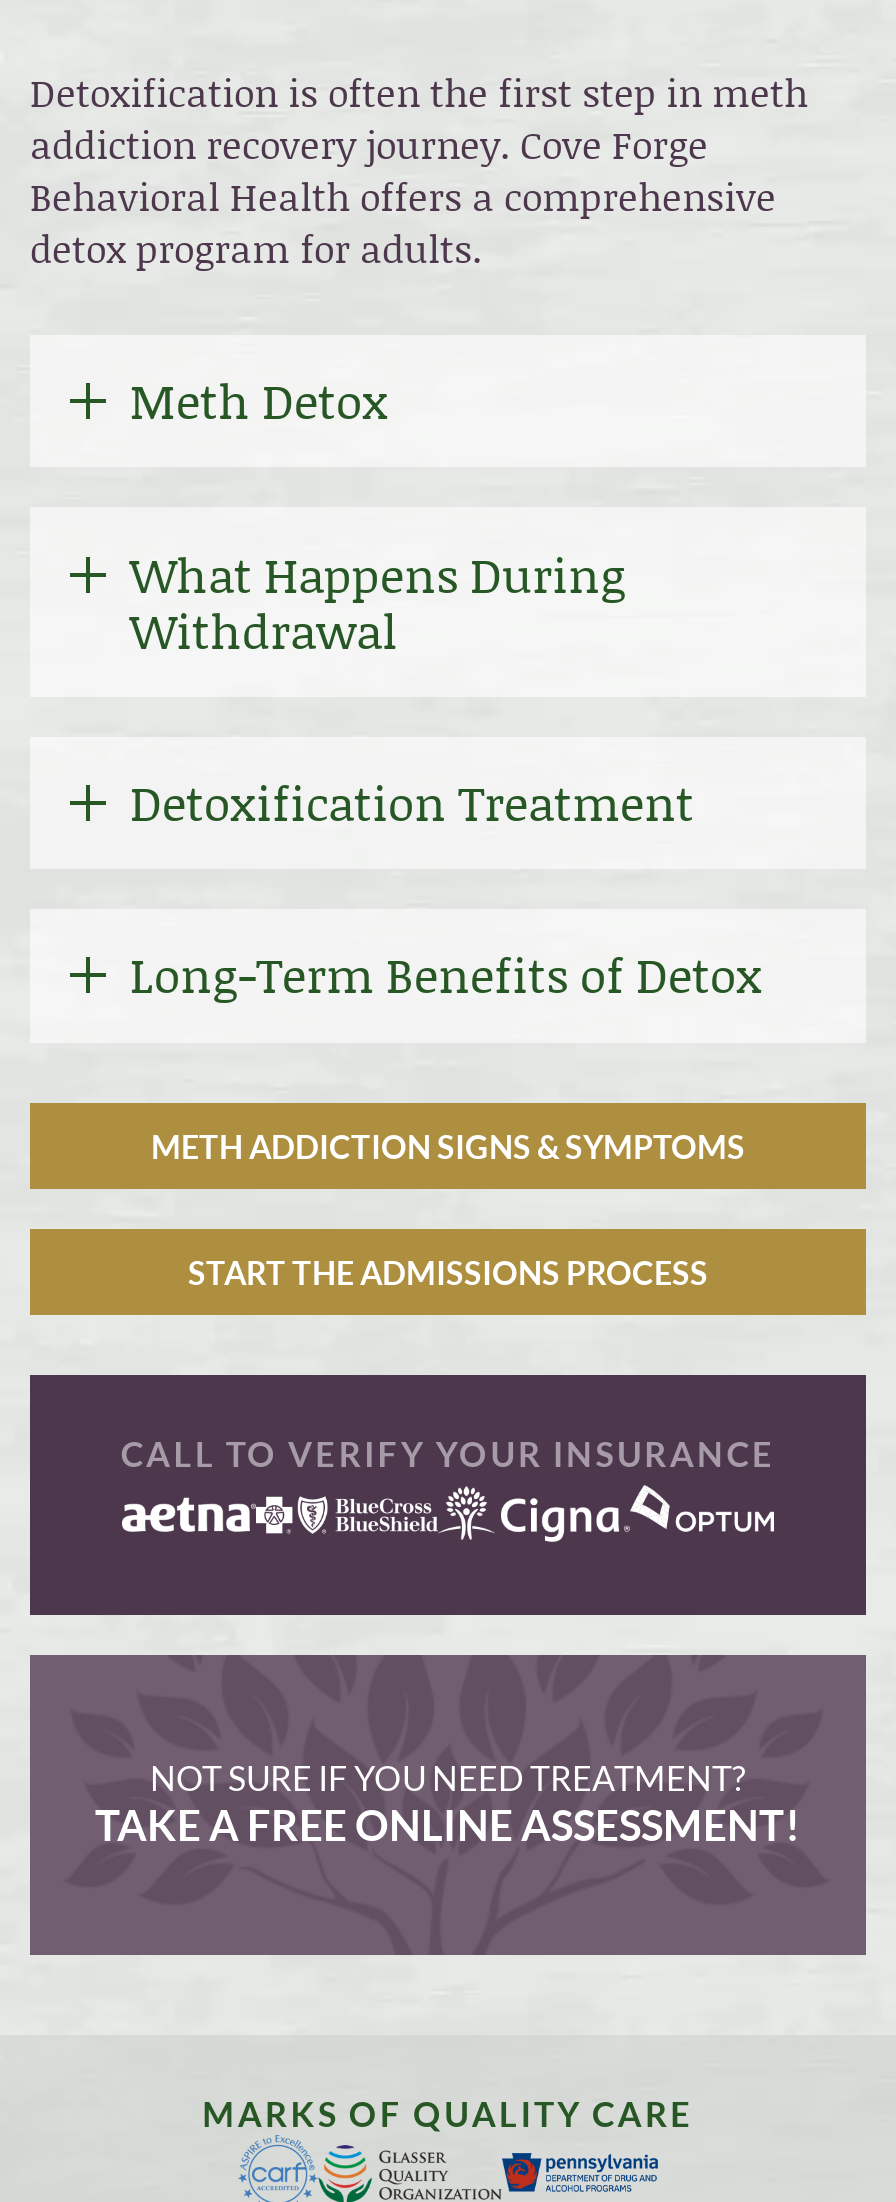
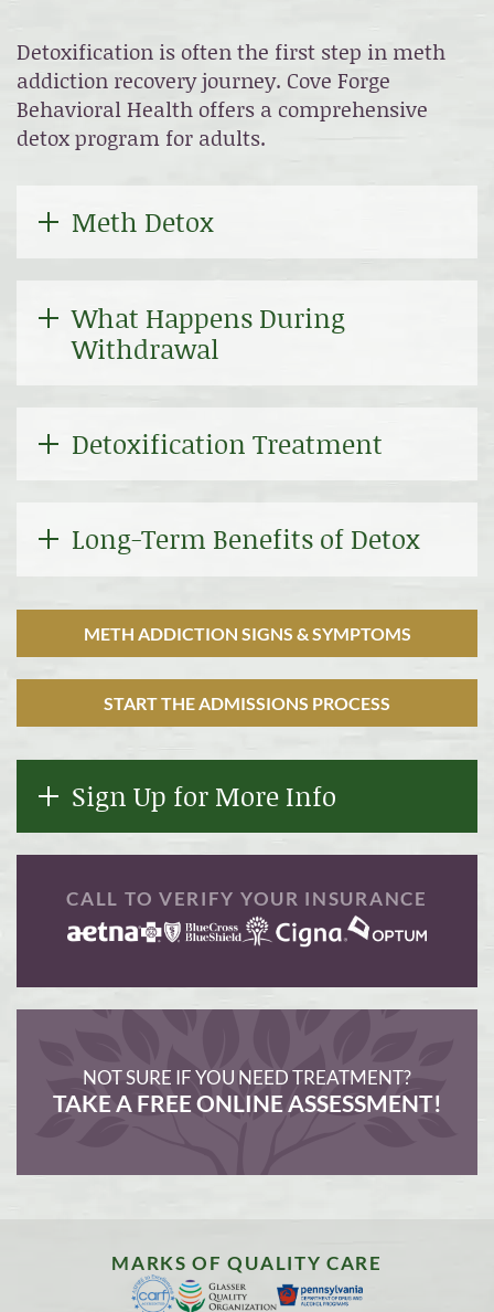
none -> [72,777,336,814] Sign Up for More Info

